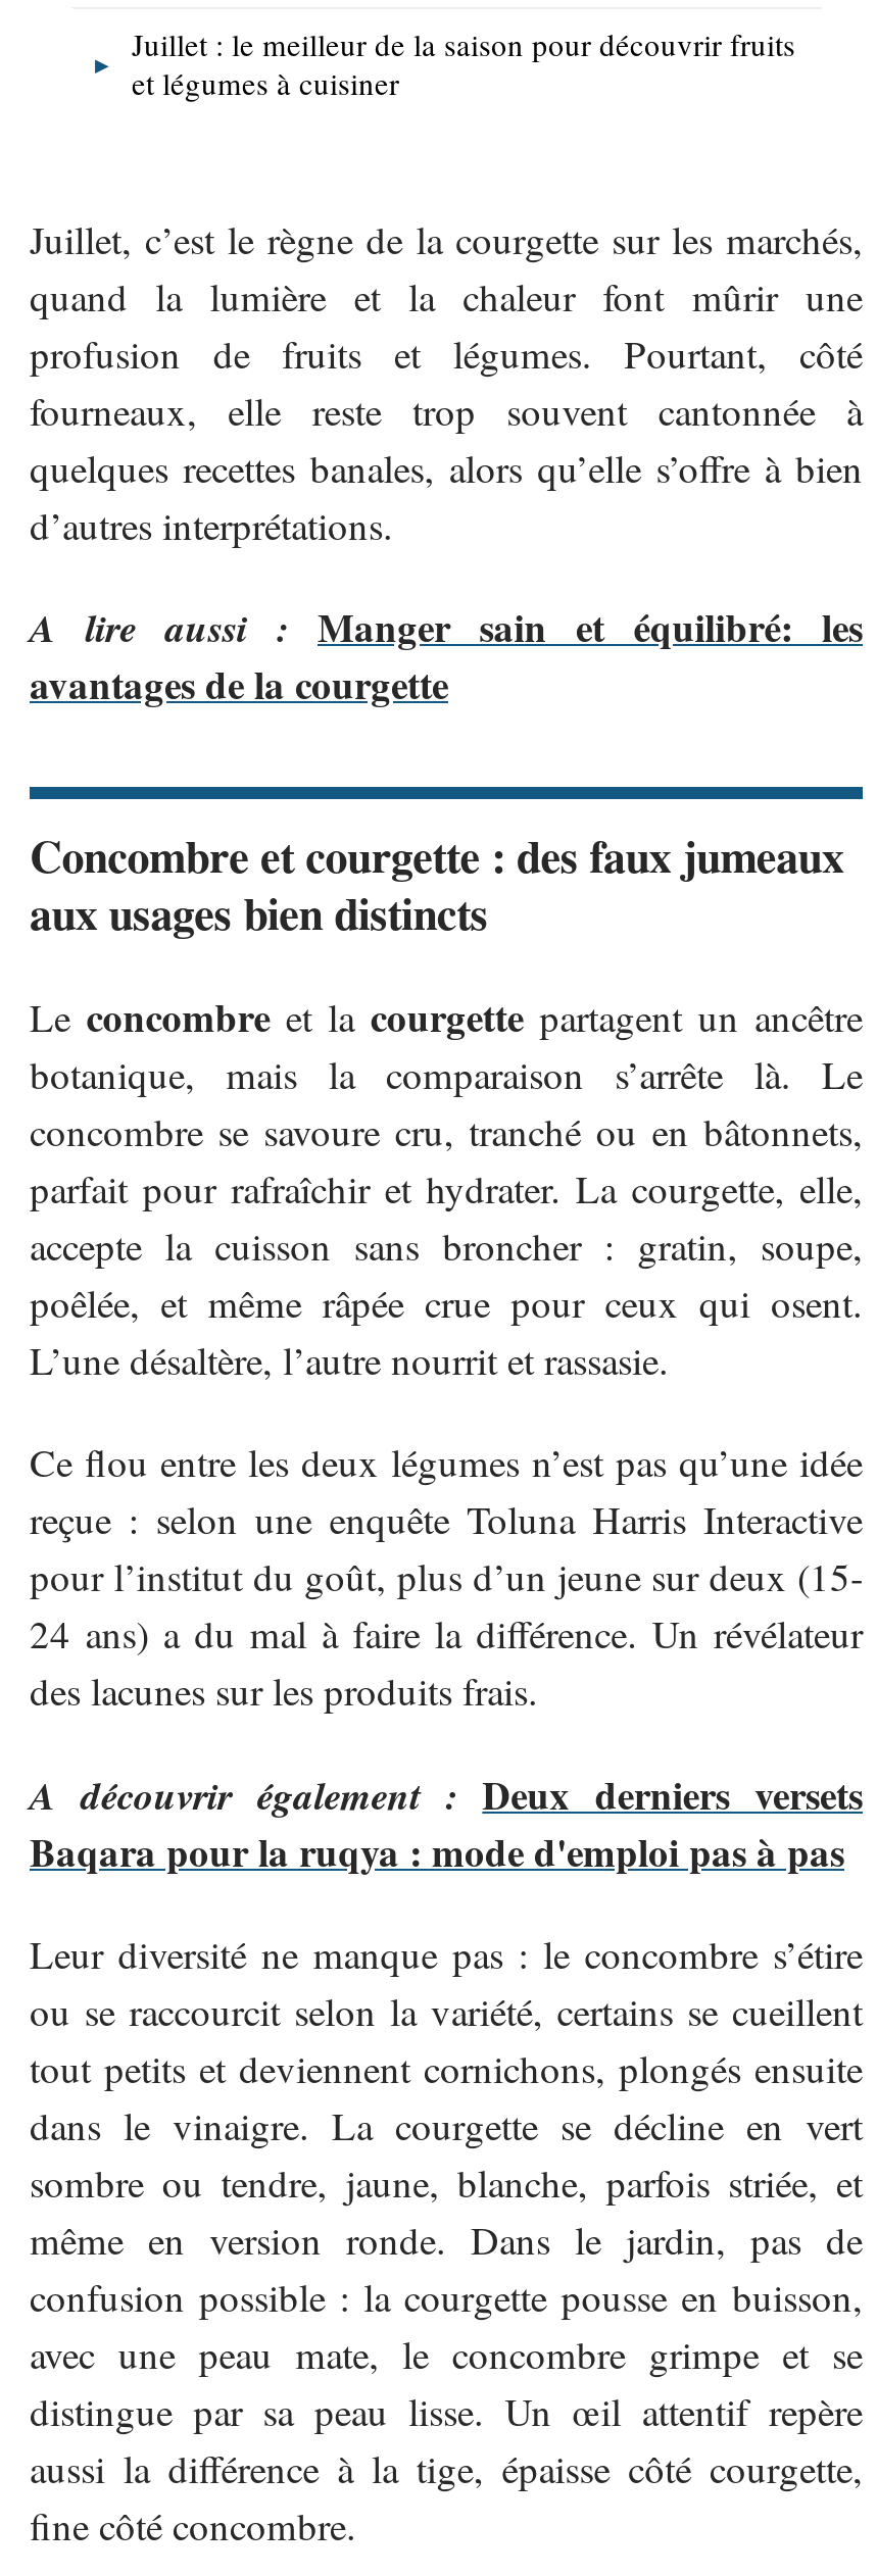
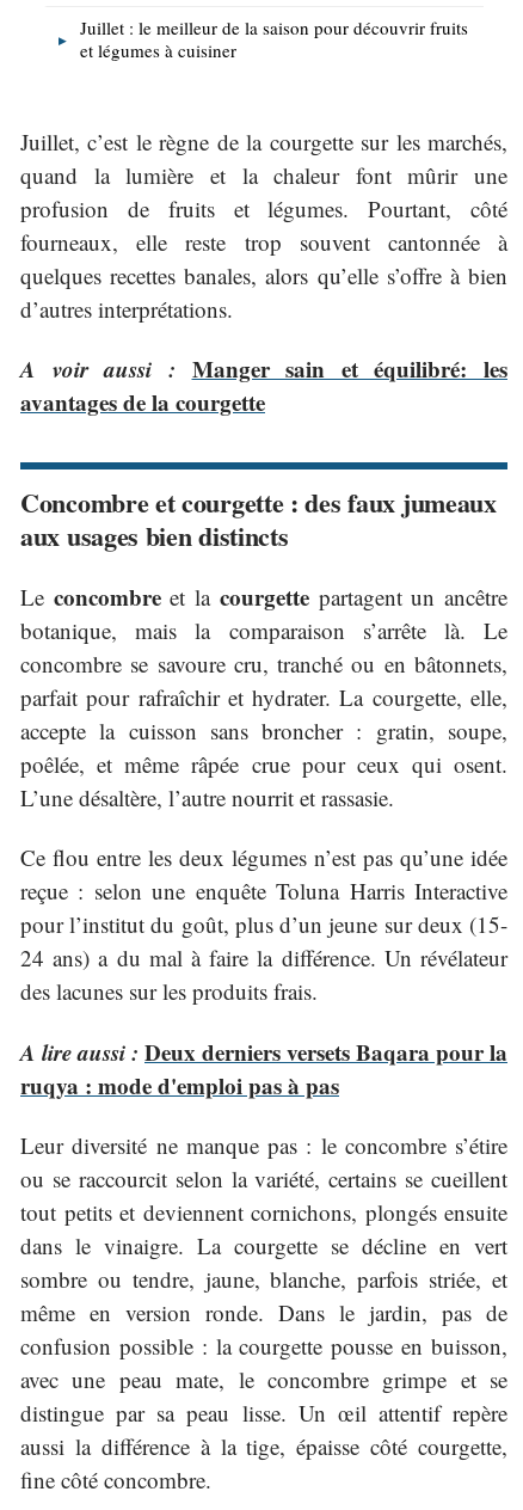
[30,600,863,655] A lire aussi : Manger sain et équilibré: les -> [20,353,507,385] A voir aussi : Manger sain et équilibré: les
[30,1767,863,1879] A découvrir également : Deux derniers versets | Baqara pour la ruqya : mode d'emploi pas à pas -> [20,1036,507,1101] A lire aussi : Deux derniers versets Baqara pour la | ruqya : mode d'emploi pas à pas

